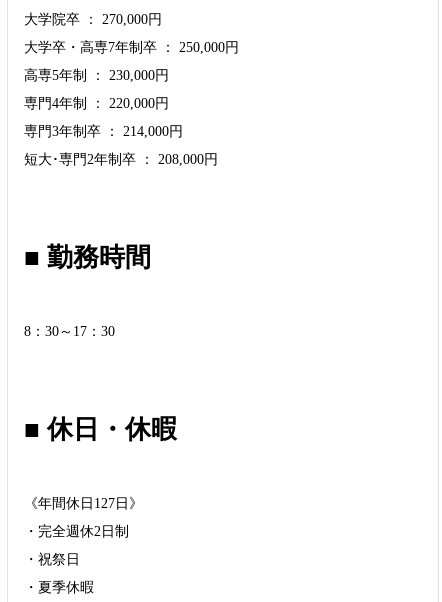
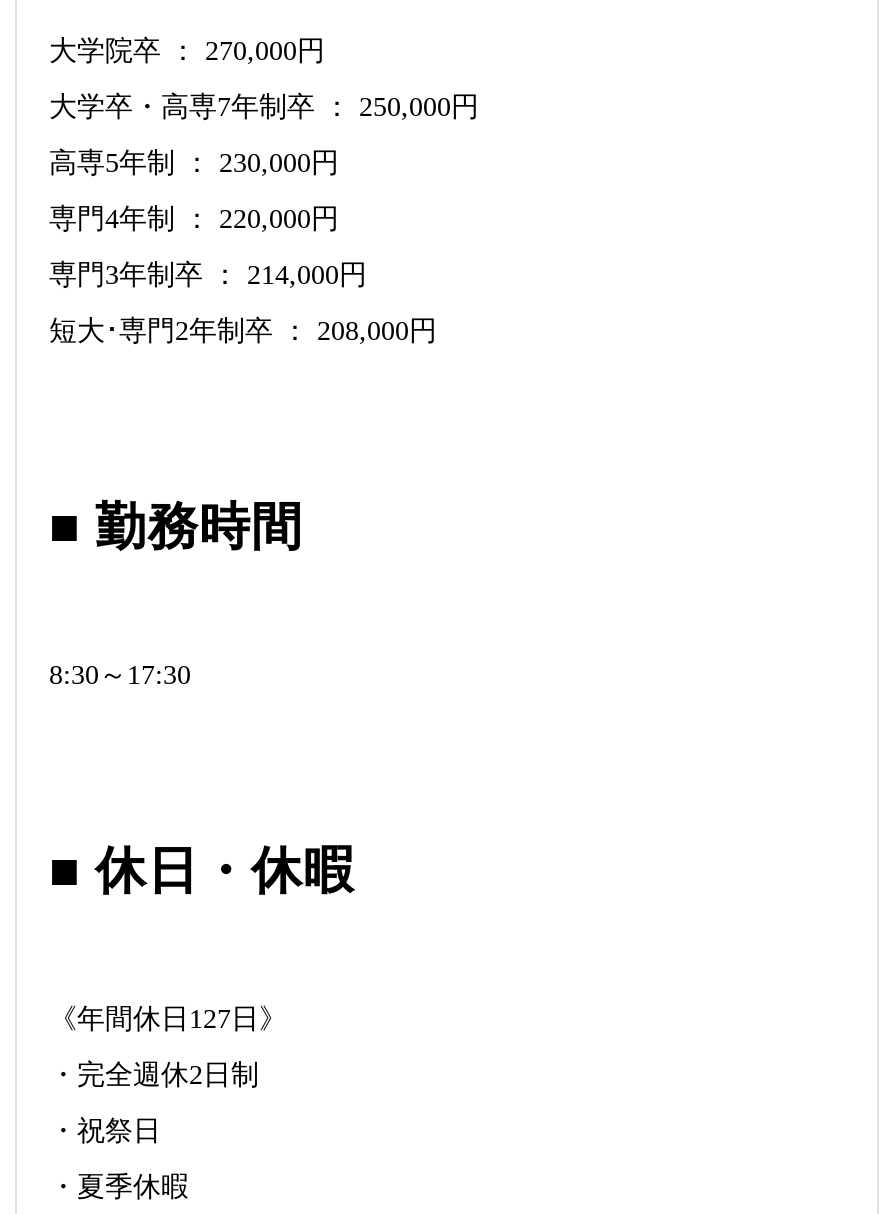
[24,324,115,339] 8：30～17：30 -> [49,660,191,690] 8:30～17:30

